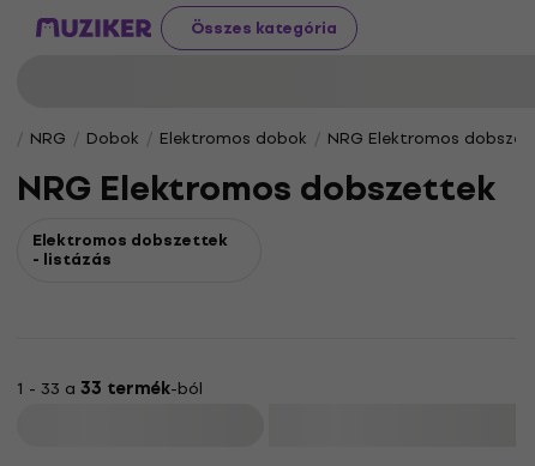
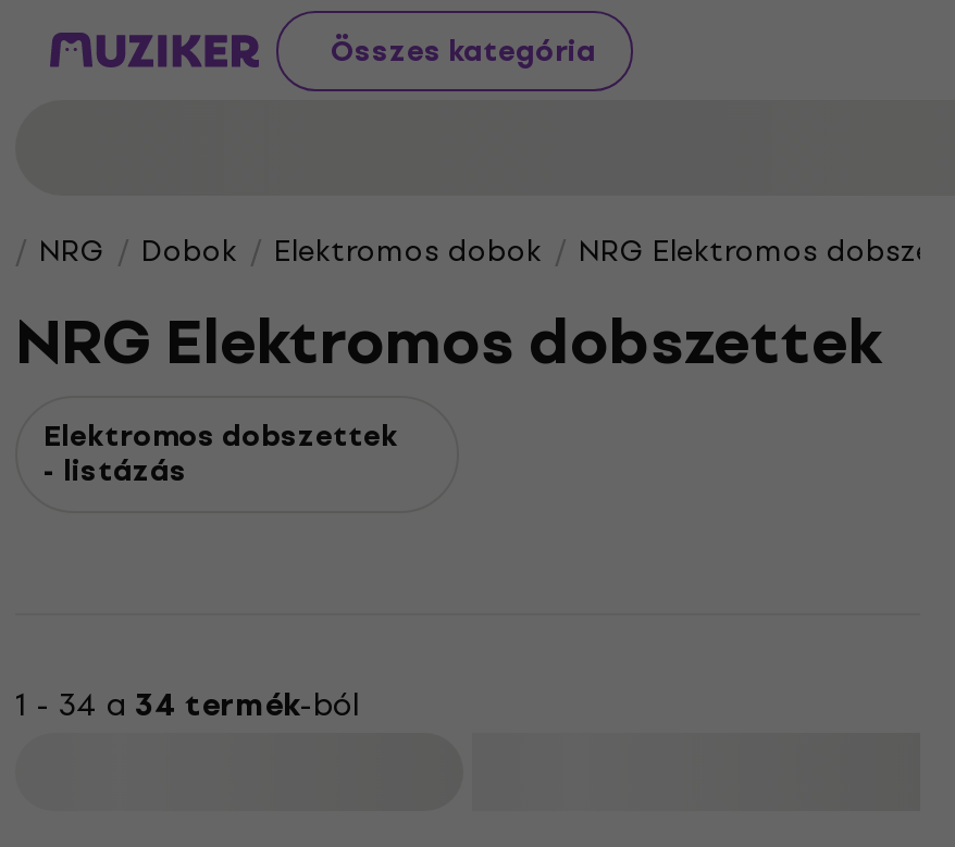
[17,375,203,403] 1 - 33 a 33 termék-ból -> [15,681,359,731] 1 - 34 a 34 termék-ból

